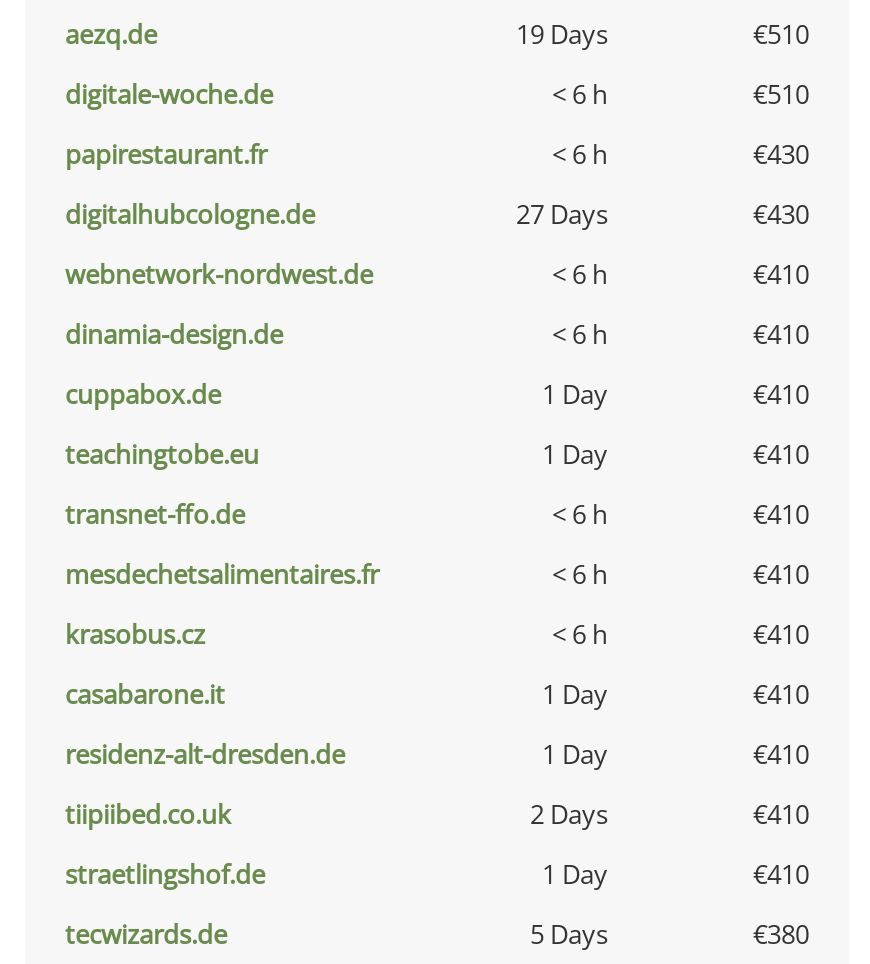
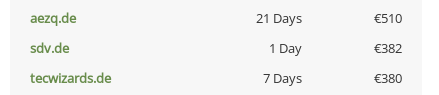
[516,16,608,52] 19 Days -> [255,9,301,27] 21 Days
[65,76,809,412] digitale-woche.de | < 6 h | €510 | papirestaurant.fr | < 6 h | €430 | digitalhubcologne.de | 27 Days | €430 | webnetwork-nordwest.de | < 6 h | €410 | dinamia-design.de | < 6 h | €410 | cuppabox.de -> [30,39,69,57] sdv.de
[65,376,809,892] €410 | teachingtobe.eu | 1 Day | €410 | transnet-ffo.de | < 6 h | €410 | mesdechetsalimentaires.fr | < 6 h | €410 | krasobus.cz | < 6 h | €410 | casabarone.it | 1 Day | €410 | residenz-alt-dresden.de | 1 Day | €410 | tiipiibed.co.uk | 2 Days | €410 | straetlingshof.de | 1 Day | €410 -> [374,39,402,57] €382
[530,916,608,952] 5 Days -> [262,69,301,87] 7 Days

